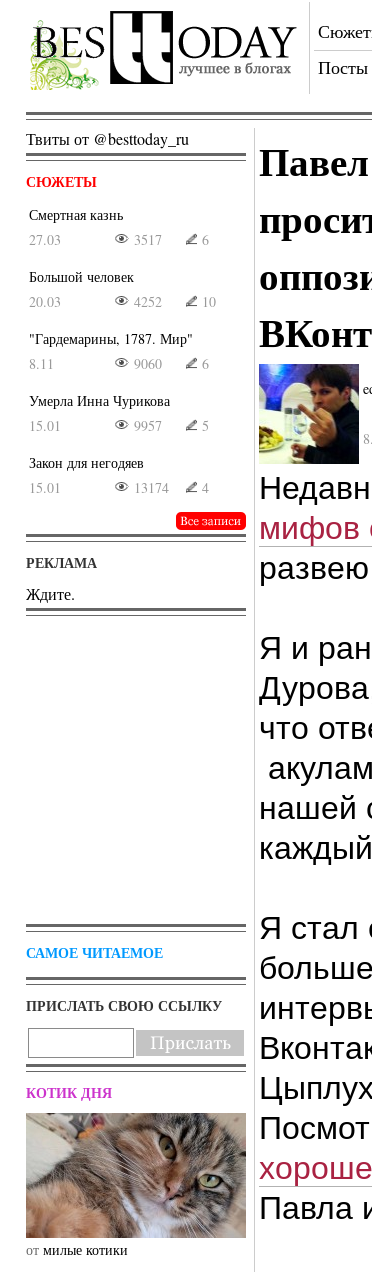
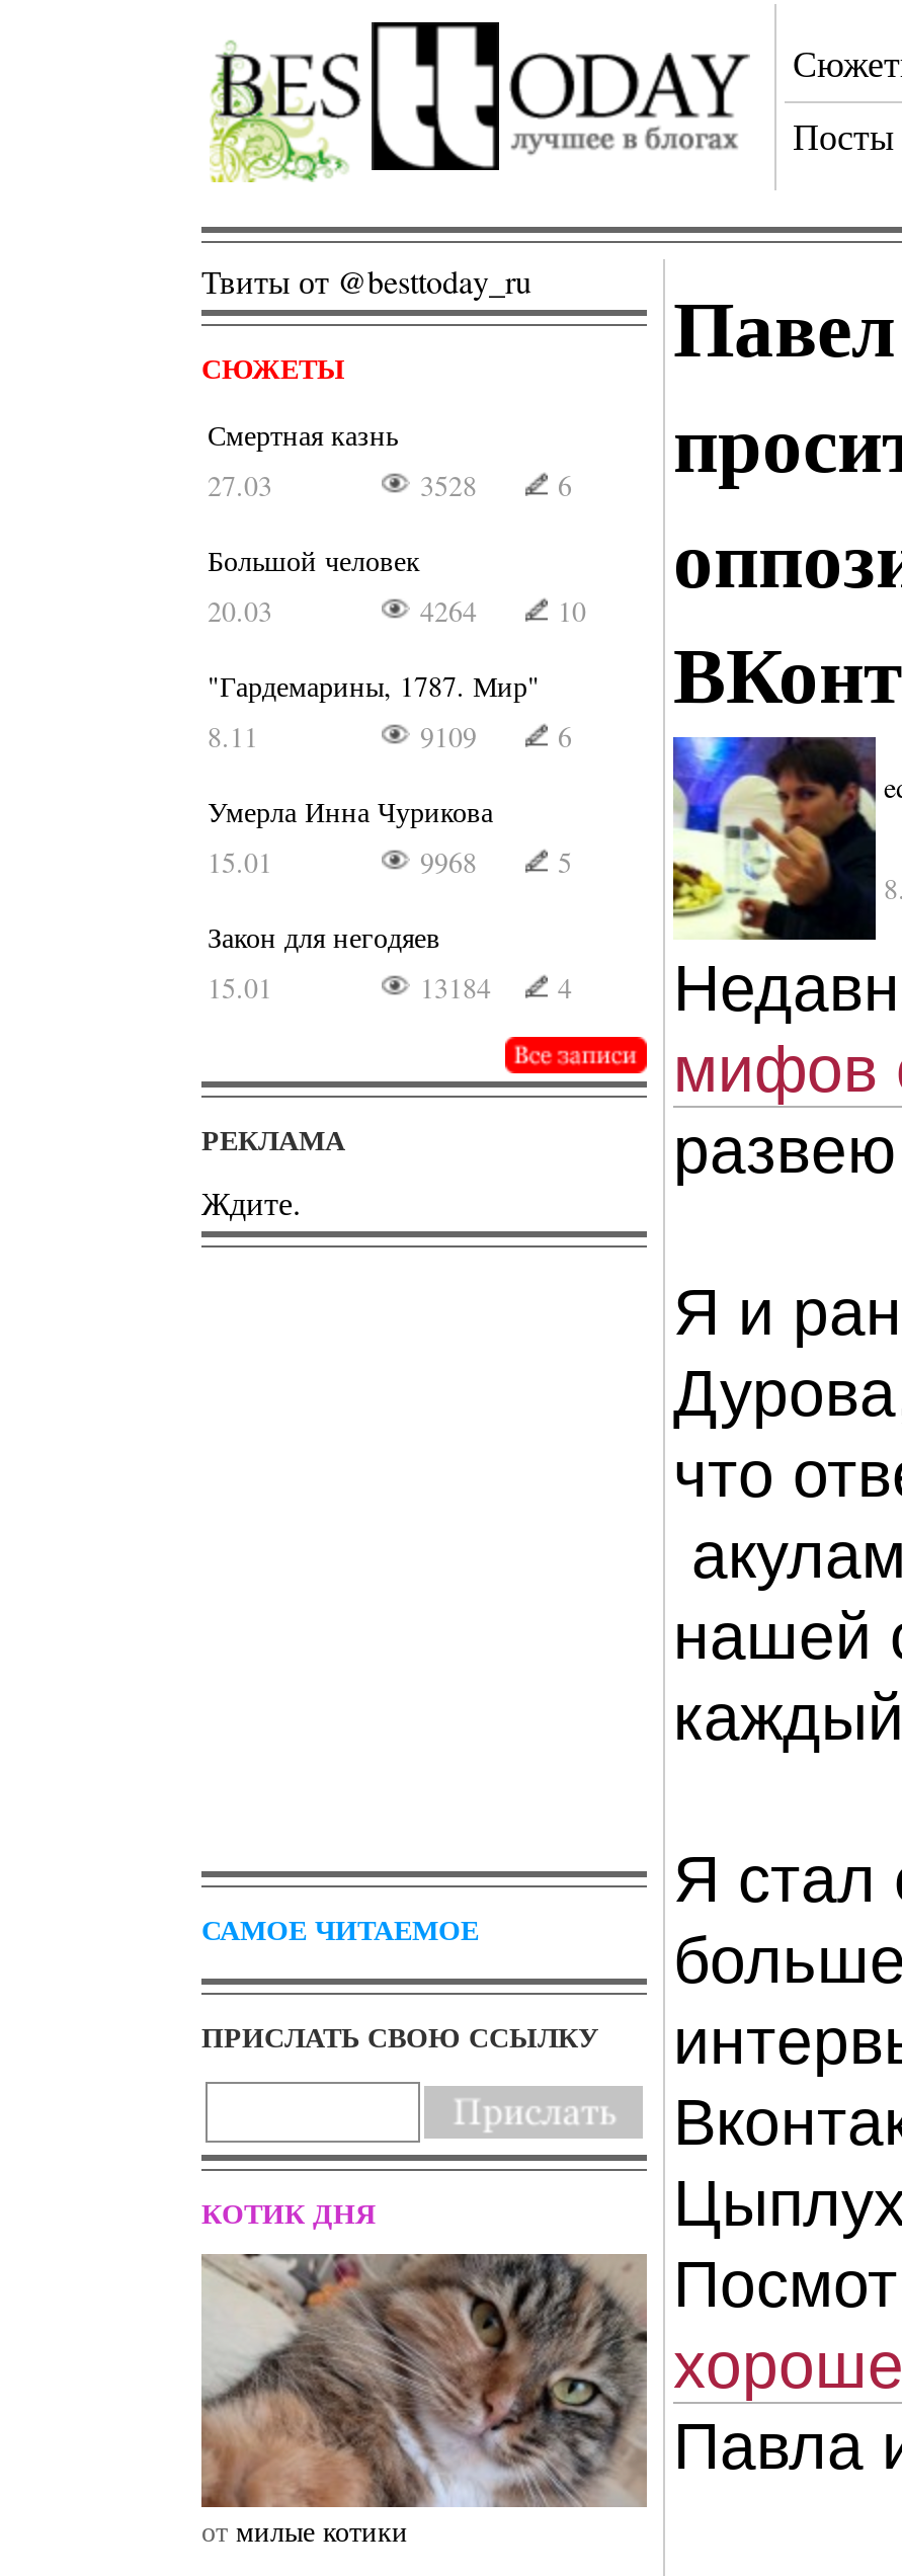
[129,230,209,249] 3517 6 -> [410,466,572,504] 3528 6
[129,292,216,311] 4252 10 -> [410,591,586,630] 4264 10
[129,354,209,373] 9060 6 -> [410,717,572,755] 9109 6
[129,416,209,435] 9957 5 -> [410,842,572,881] 9968 5
[129,478,209,497] 13174 4 -> [410,968,572,1007] 13184 4

